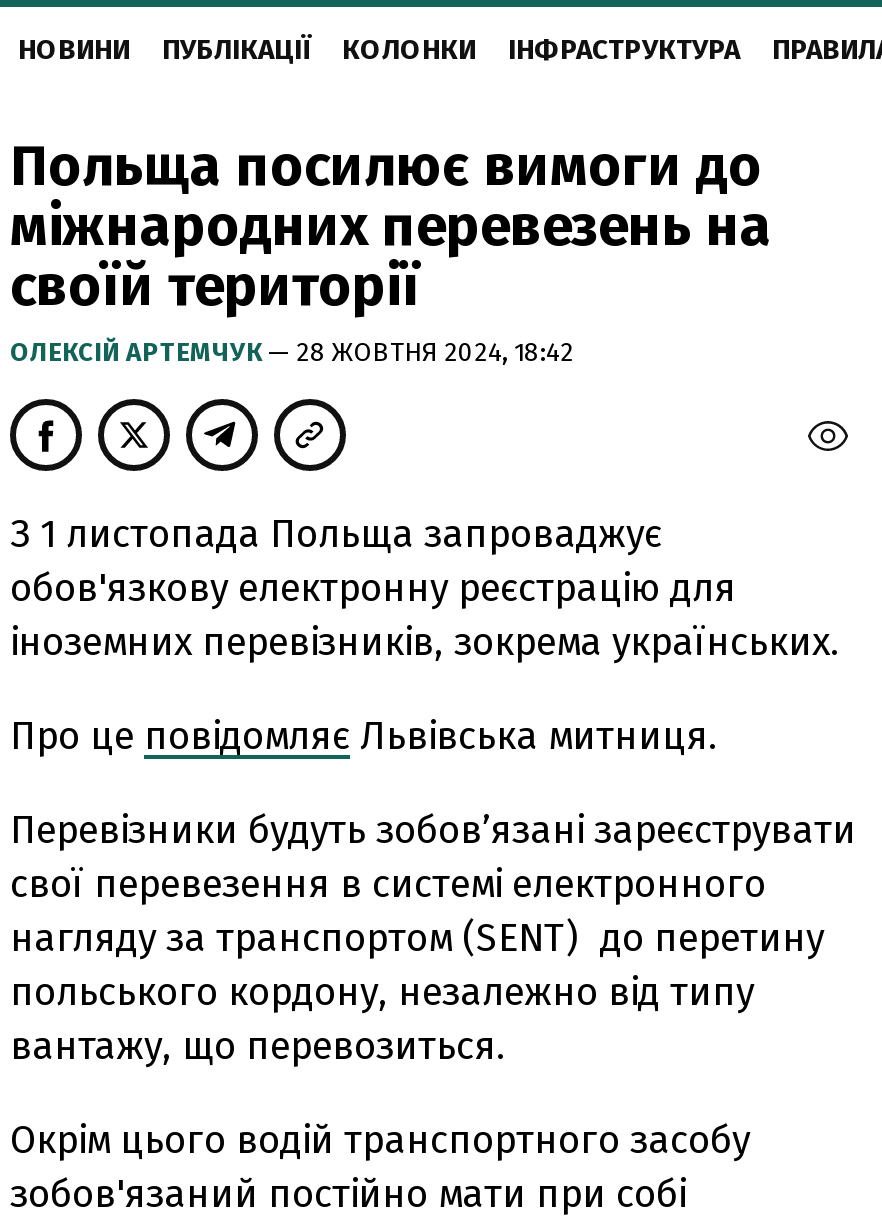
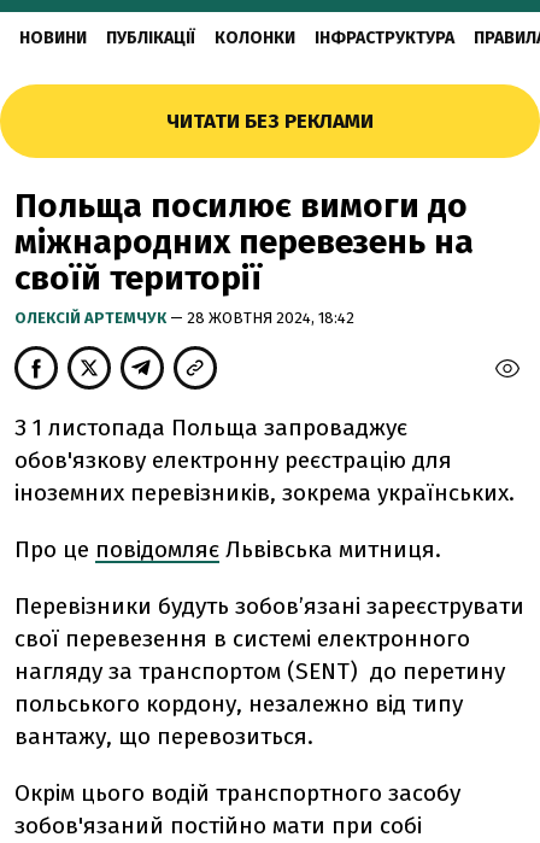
none -> [166,109,374,134] ЧИТАТИ БЕЗ РЕКЛАМИ

